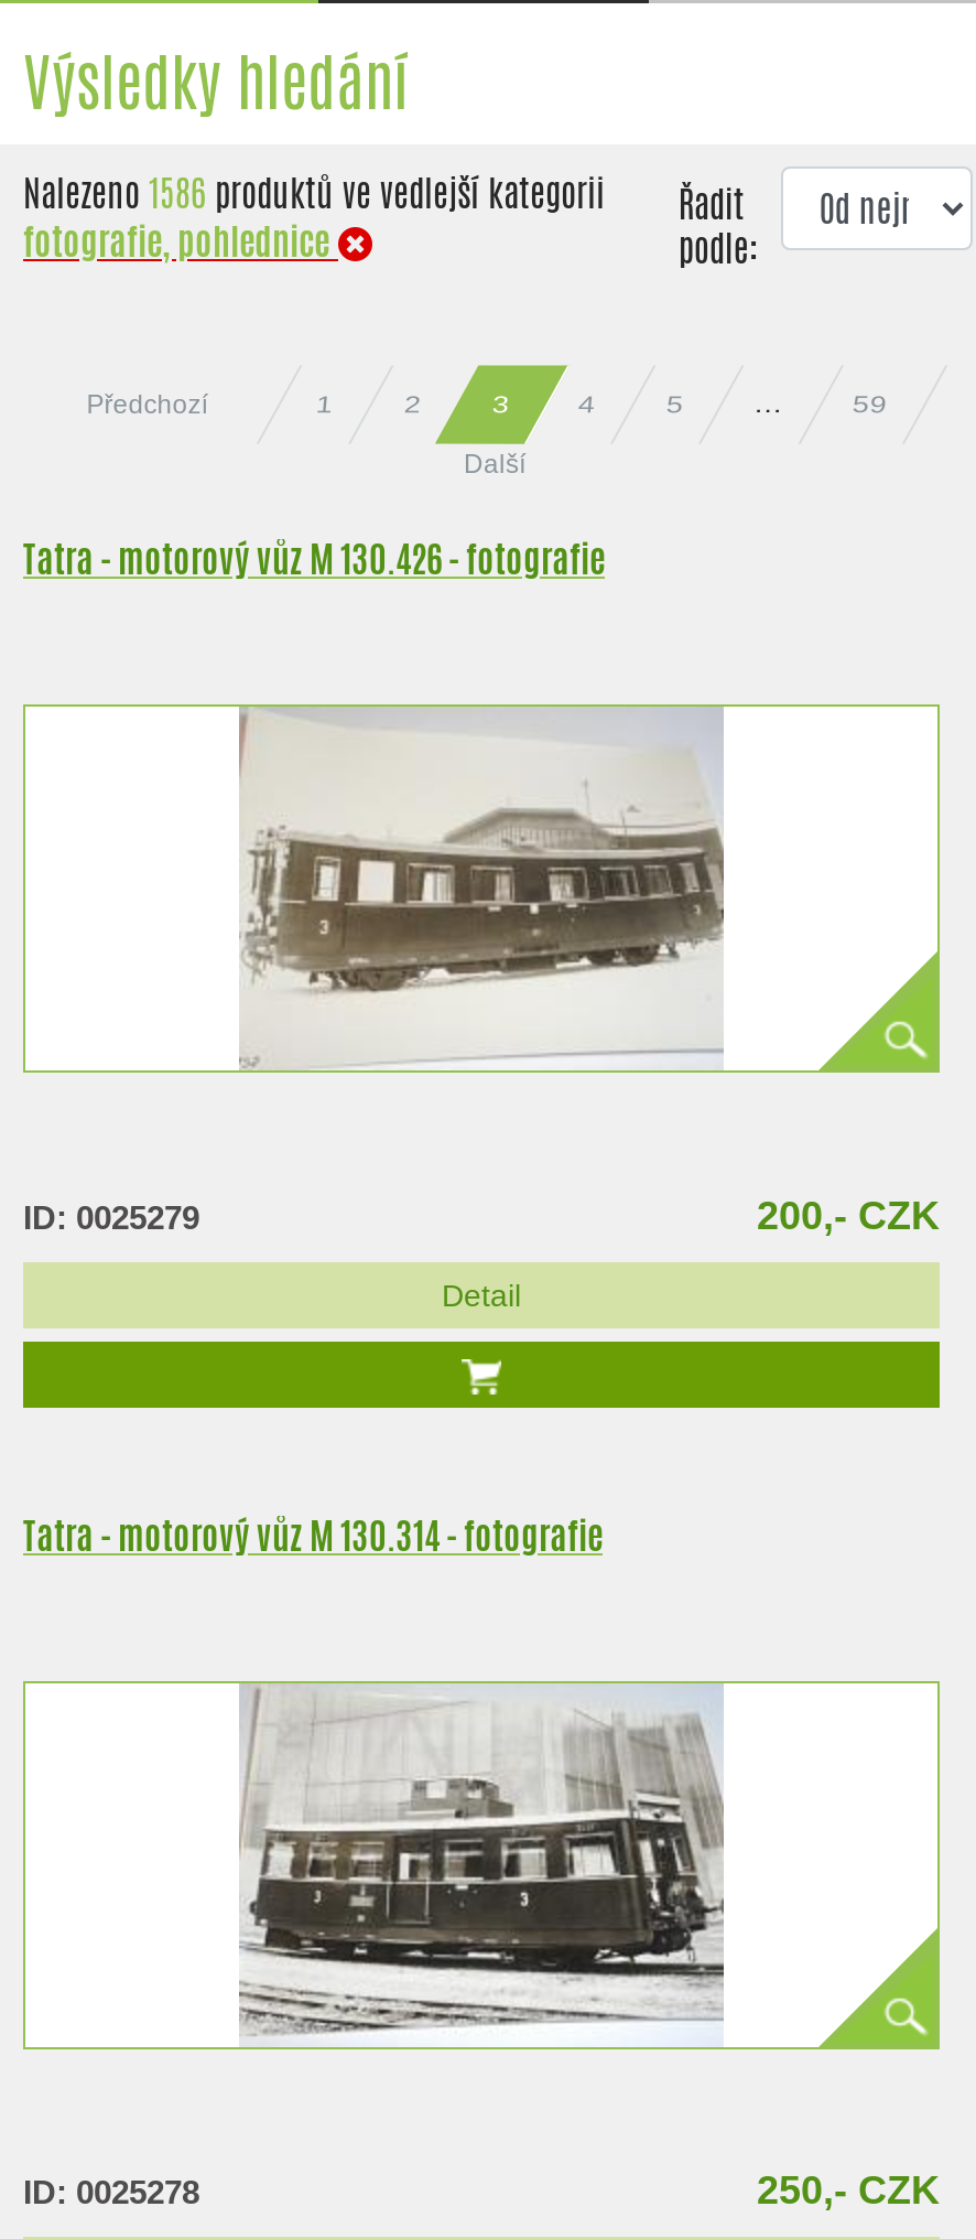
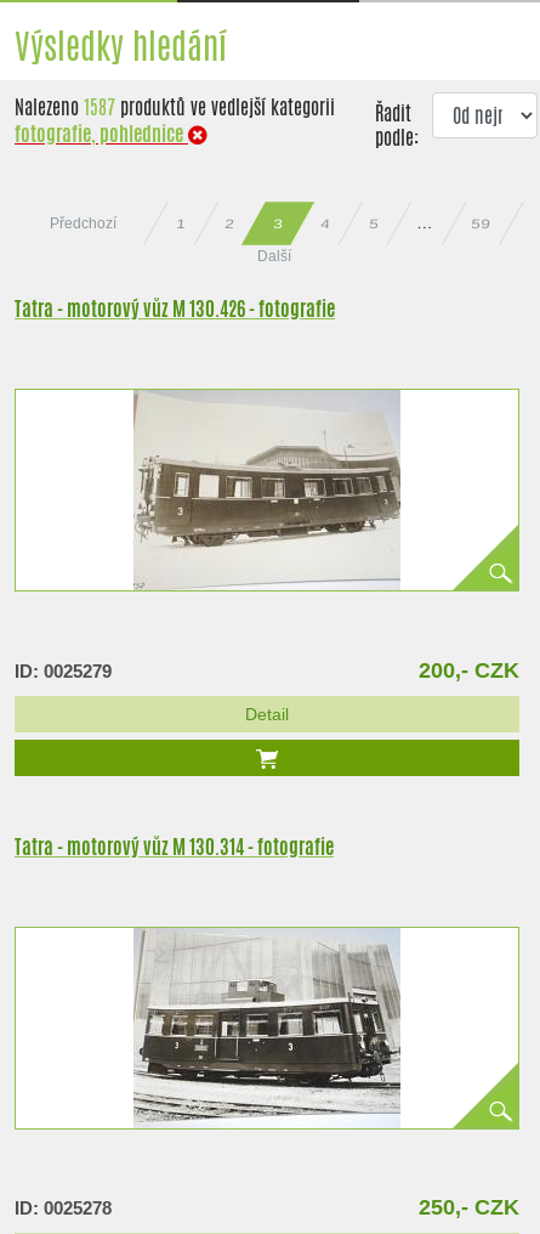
[23,169,605,219] Nalezeno 1586 produktů ve vedlejší kategorii -> [15,94,335,121] Nalezeno 1587 produktů ve vedlejší kategorii

